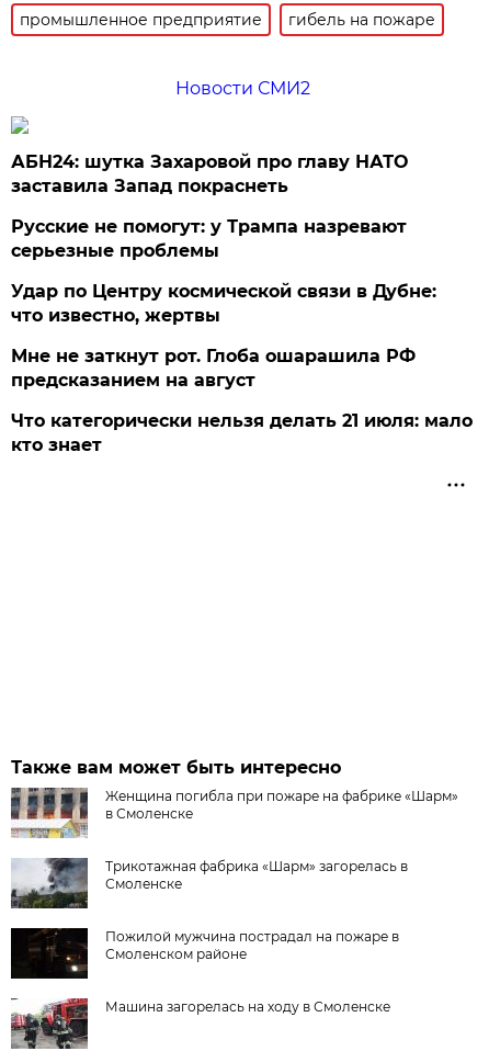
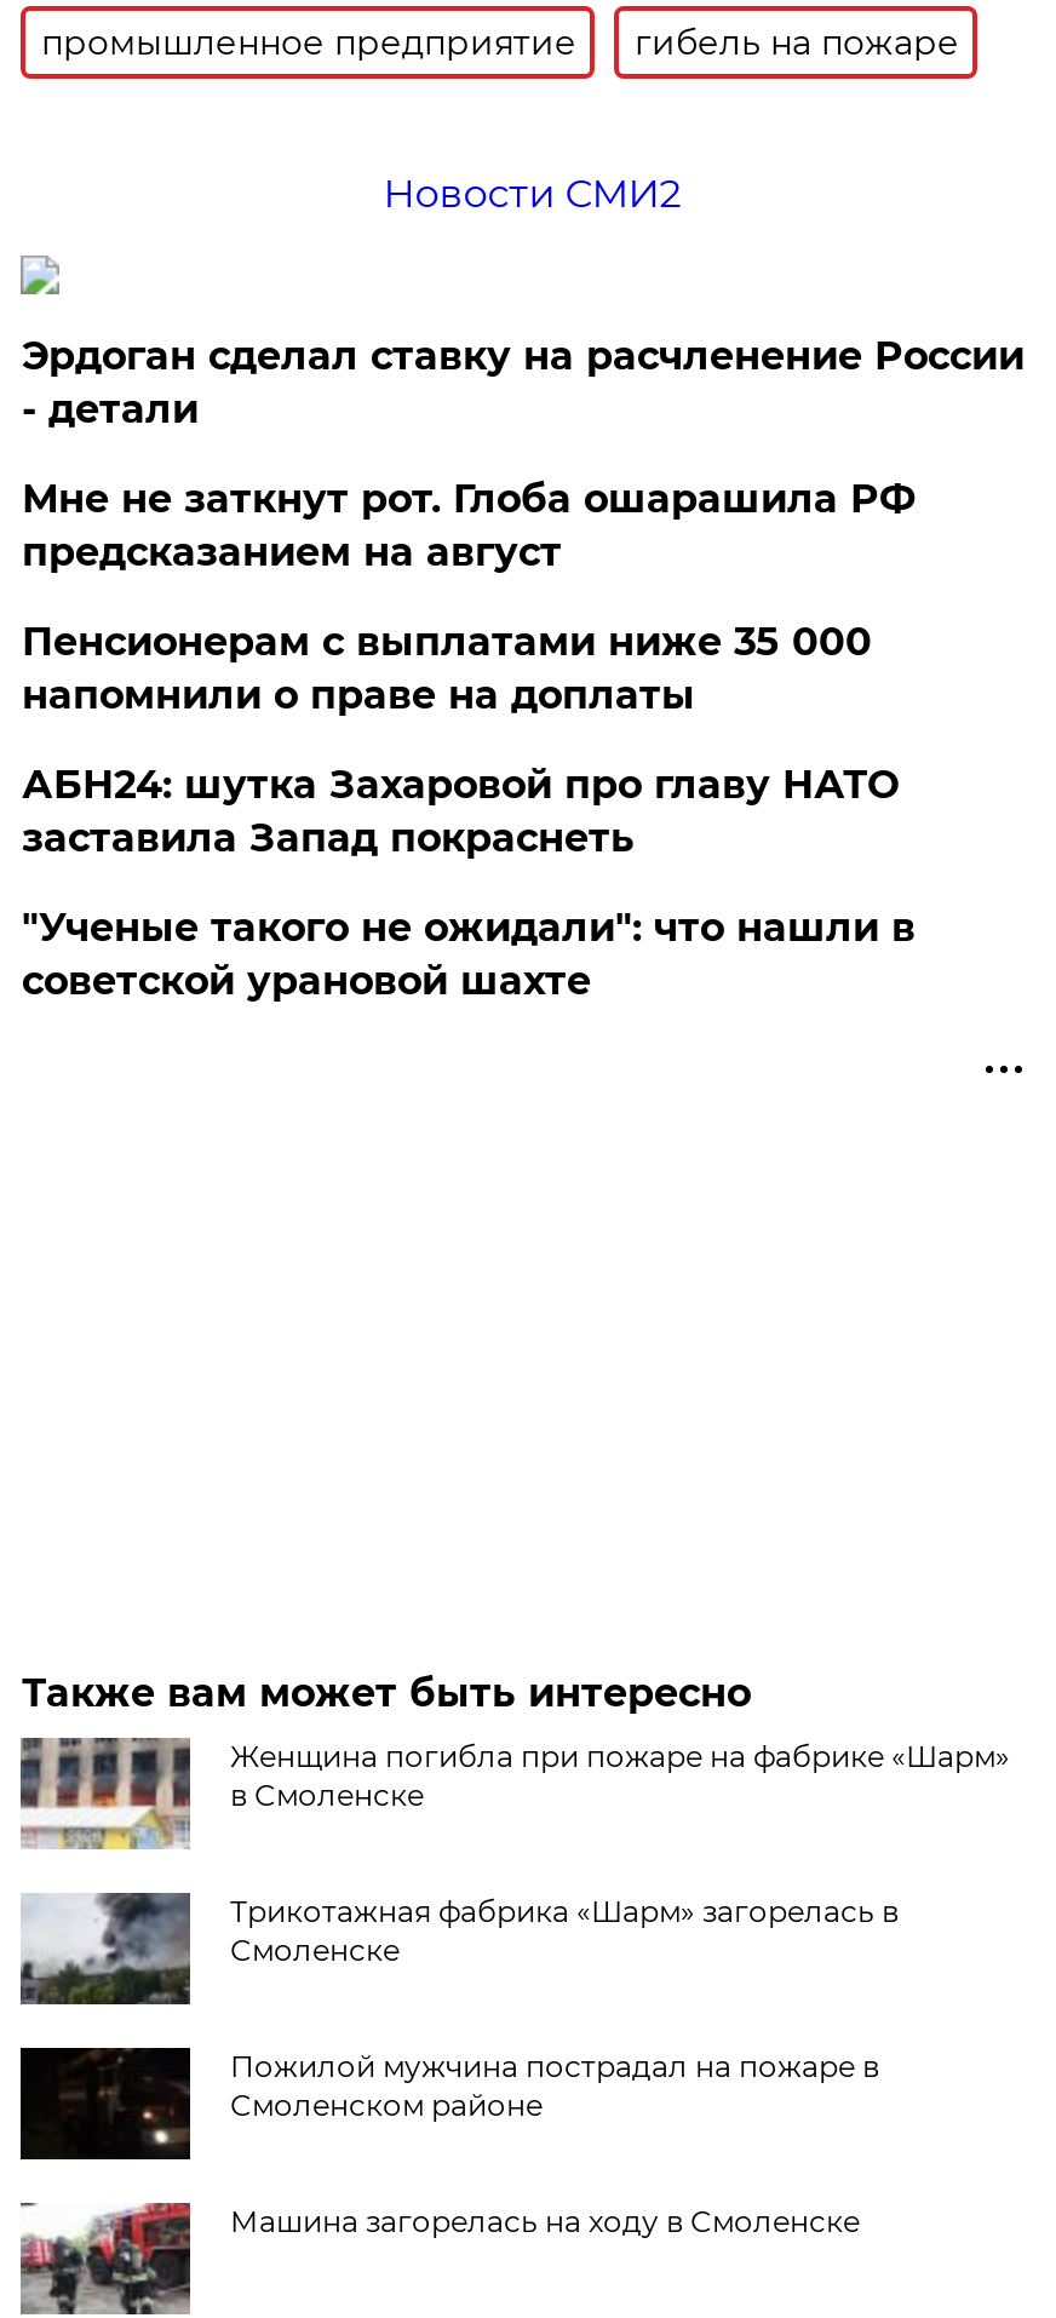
none -> [22,333,1024,718] Эрдоган сделал ставку на расчленение России | - детали | Пенсионерам с выплатами ниже 35 000 | напомнили о праве на доплаты
moved [11,151,408,196] -> [22,762,898,861]: АБН24: шутка Захаровой про главу НАТО | заставила Запад покраснеть
[11,216,473,455] Русские не помогут: у Трампа назревают | серьезные проблемы | Удар по Центру космической связи в Дубне: | что известно, жертвы | Что категорически нельзя делать 21 июля: мало | кто знает -> [22,905,915,1004] "Ученые такого не ожидали": что нашли в | советской урановой шахте
moved [11,346,416,391] -> [22,476,915,575]: Мне не заткнут рот. Глоба ошарашила РФ | предсказанием на август

